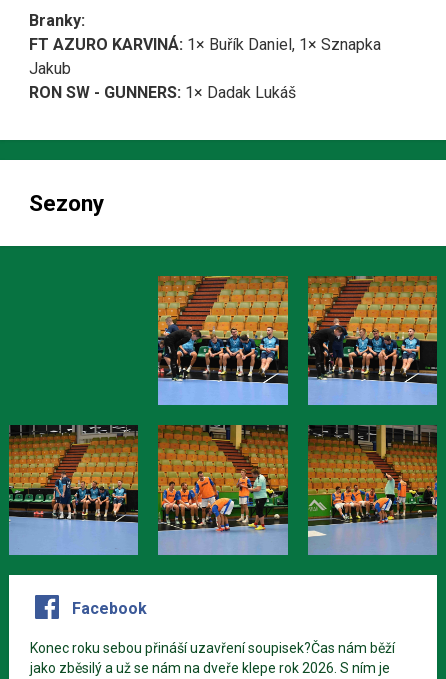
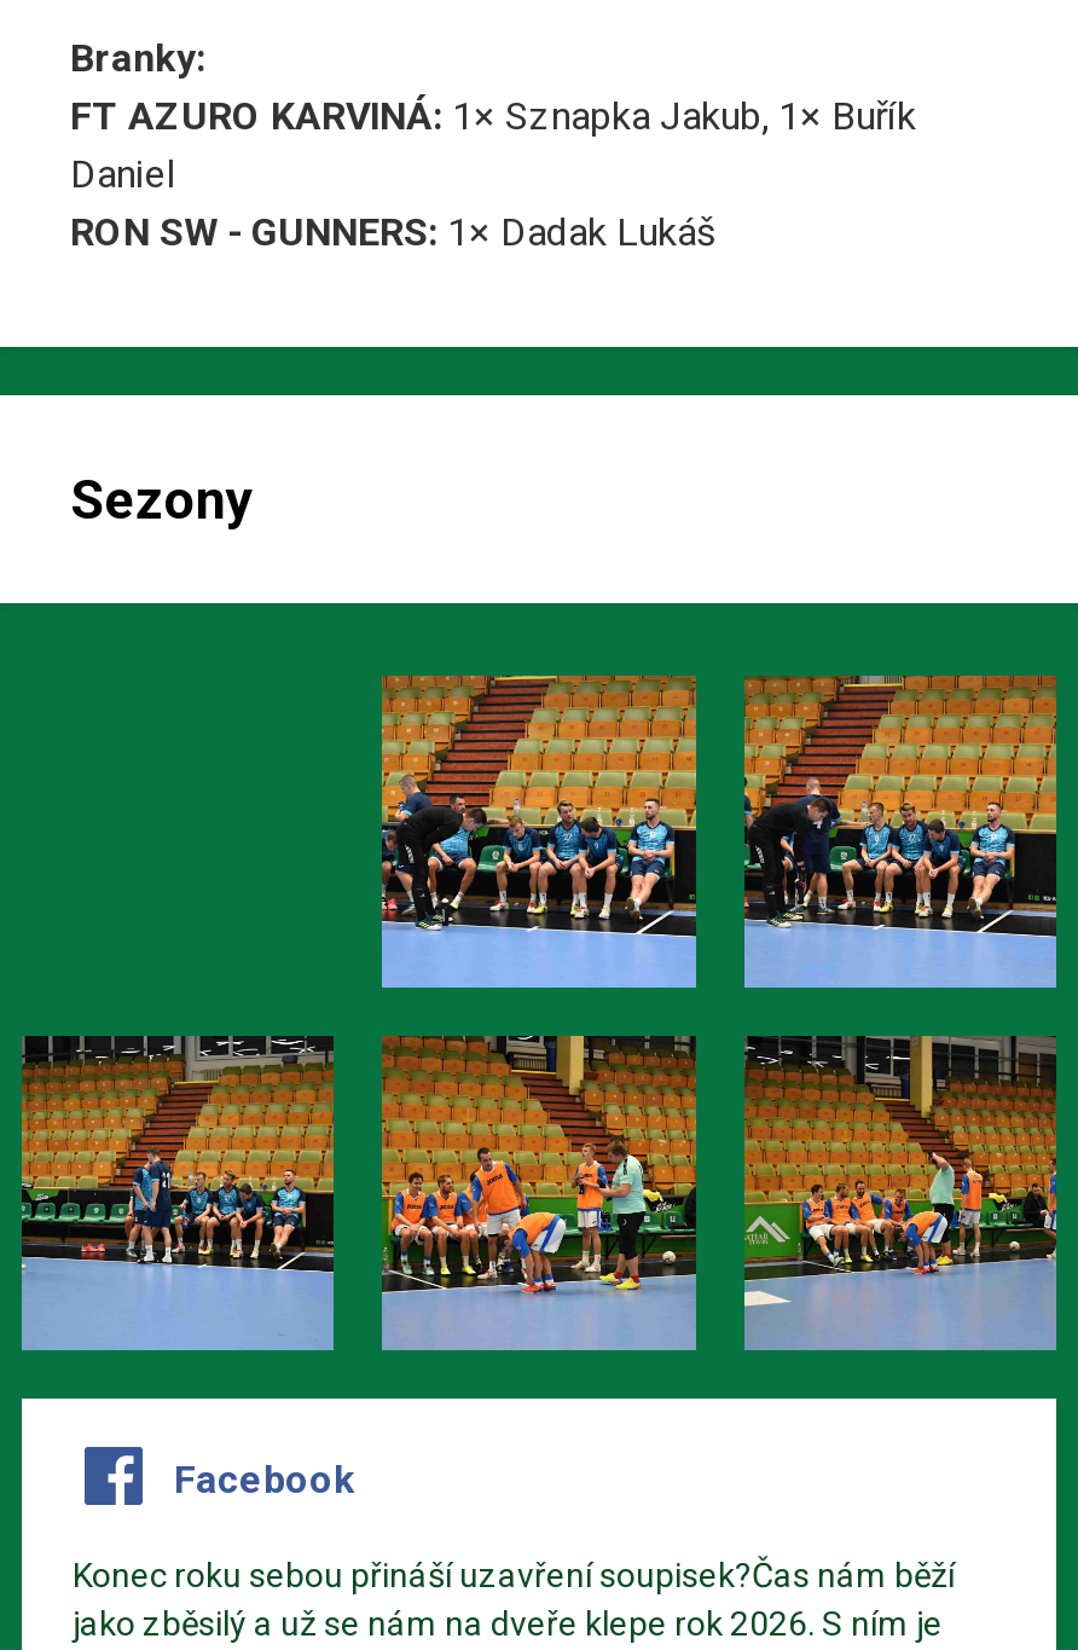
[29,35,381,78] FT AZURO KARVINÁ: 1× Buřík Daniel, 1× Sznapka | Jakub -> [70,93,916,197] FT AZURO KARVINÁ: 1× Sznapka Jakub, 1× Buřík | Daniel

